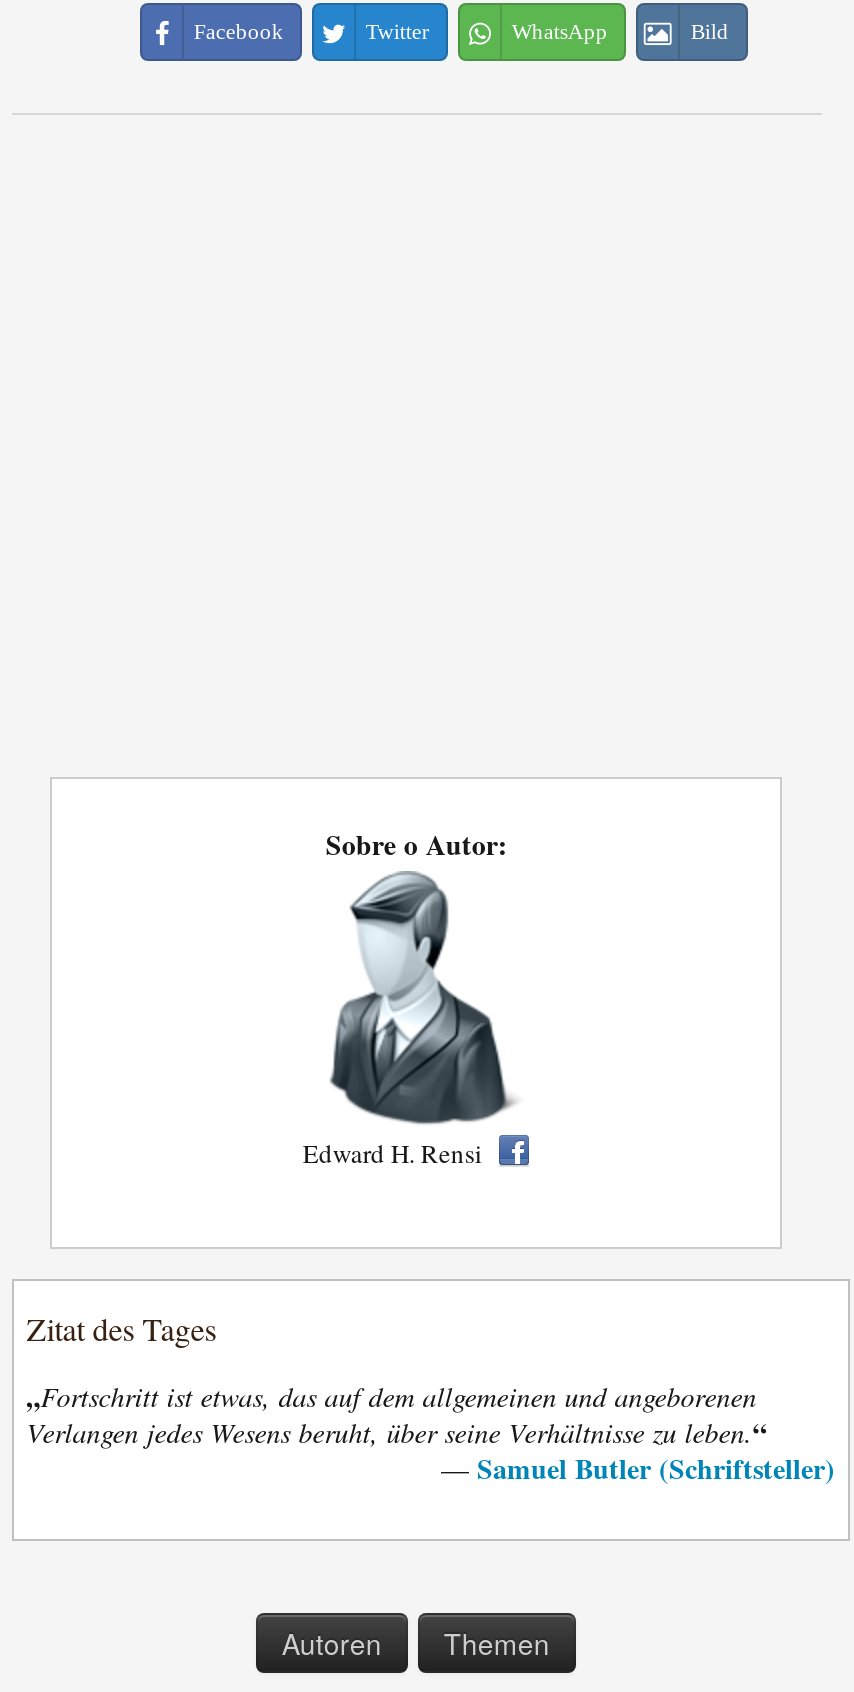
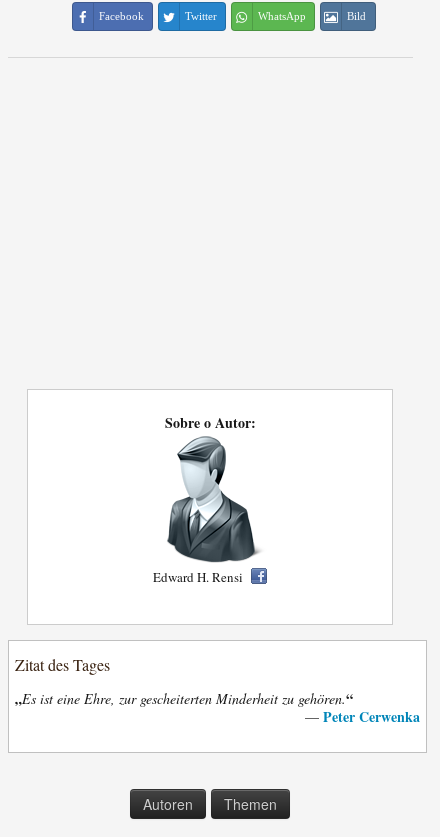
[26,1375,835,1489] „Fortschritt ist etwas, das auf dem allgemeinen und angeborenen | Verlangen jedes Wesens beruht, über seine Verhältnisse zu leben.“ | — Samuel Butler (Schriftsteller) -> [15,688,419,727] „Es ist eine Ehre, zur gescheiterten Minderheit zu gehören.“ | — Peter Cerwenka

